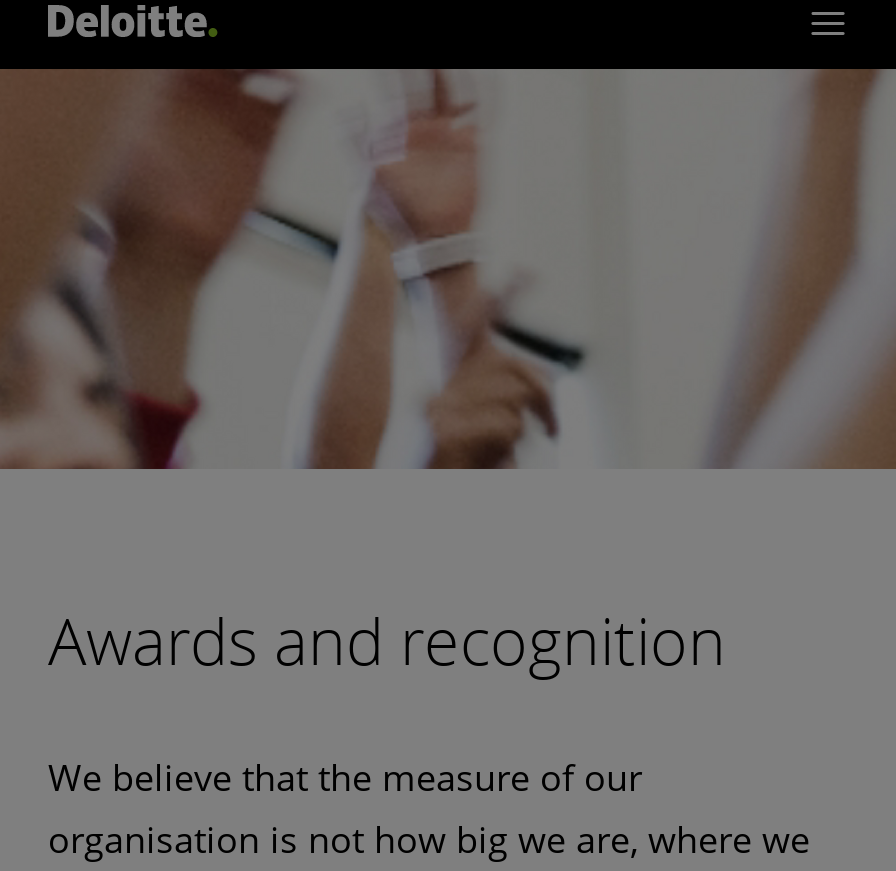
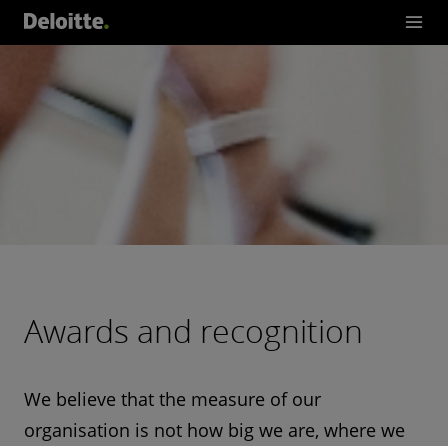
[6,67,890,471] [image] -> [3,44,445,246] [image]

